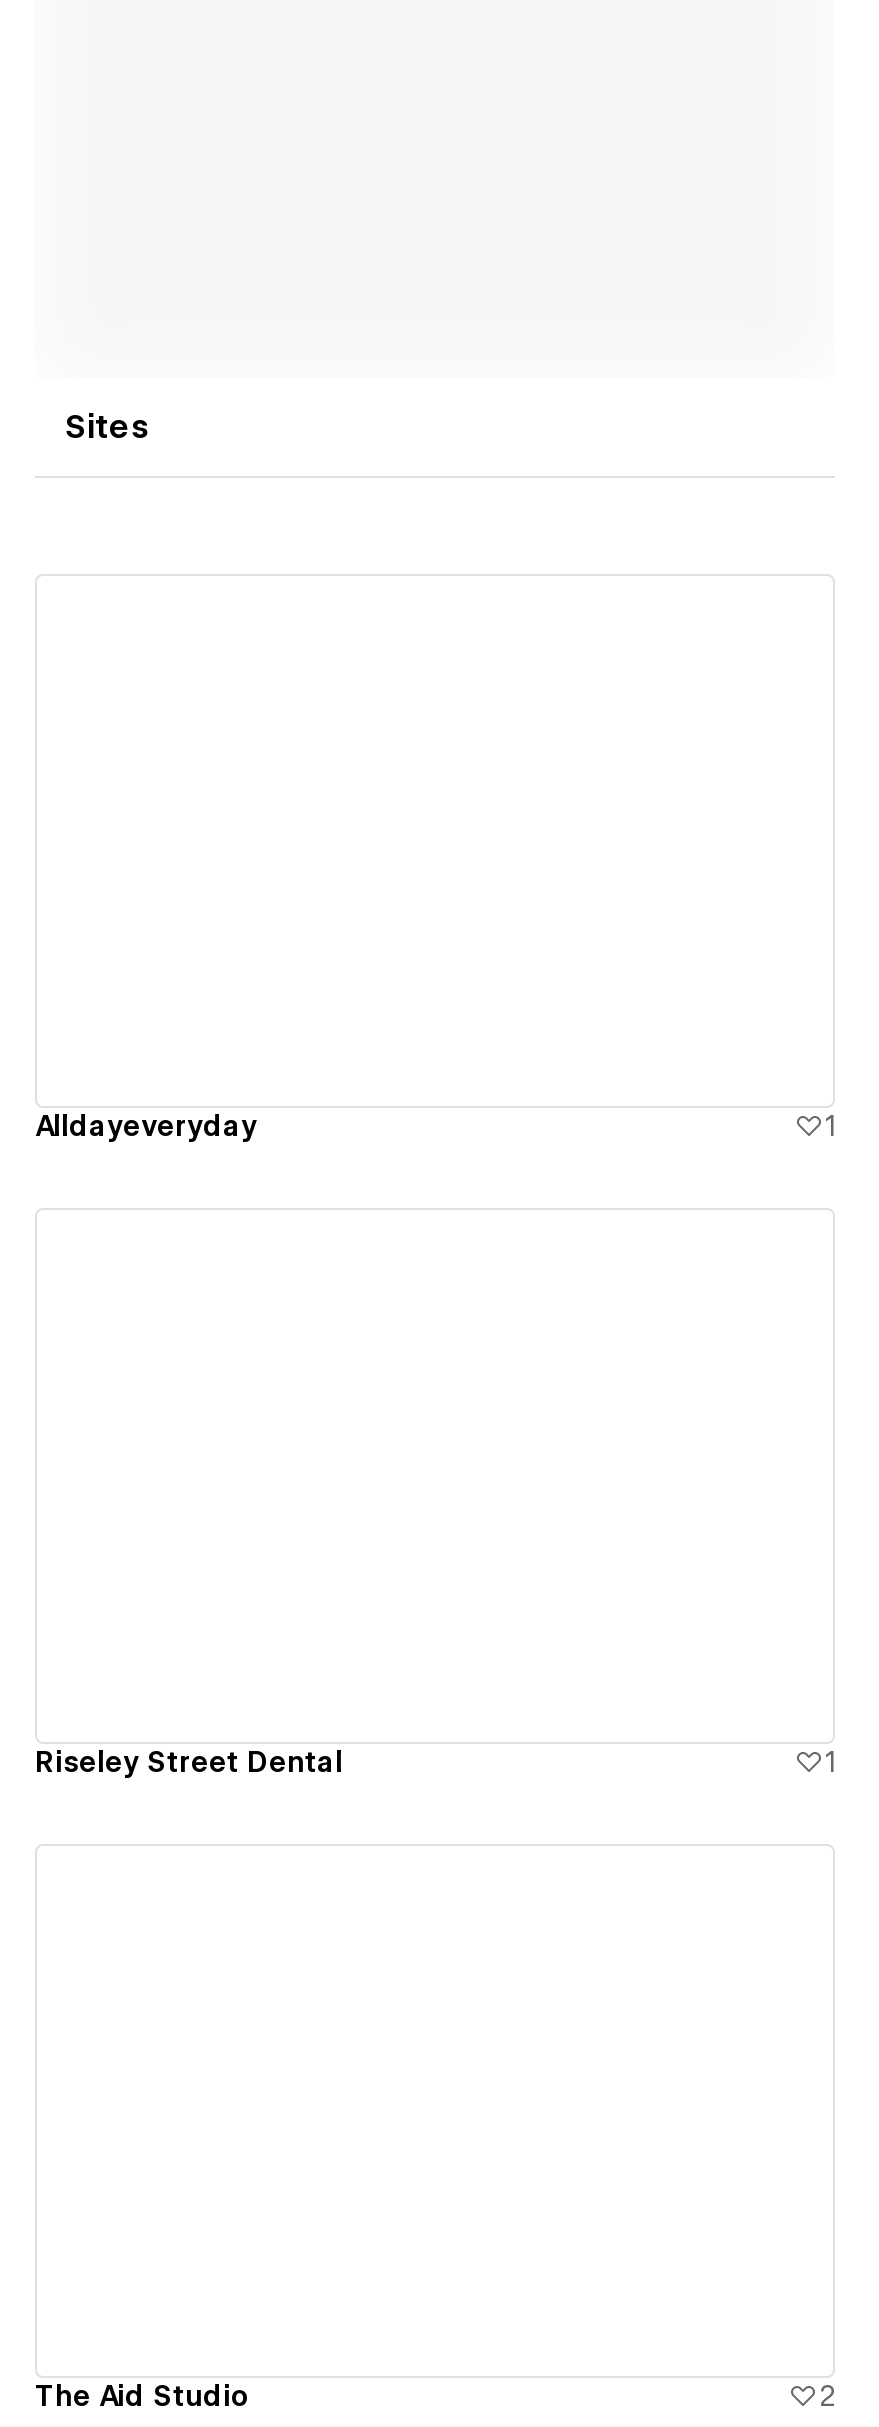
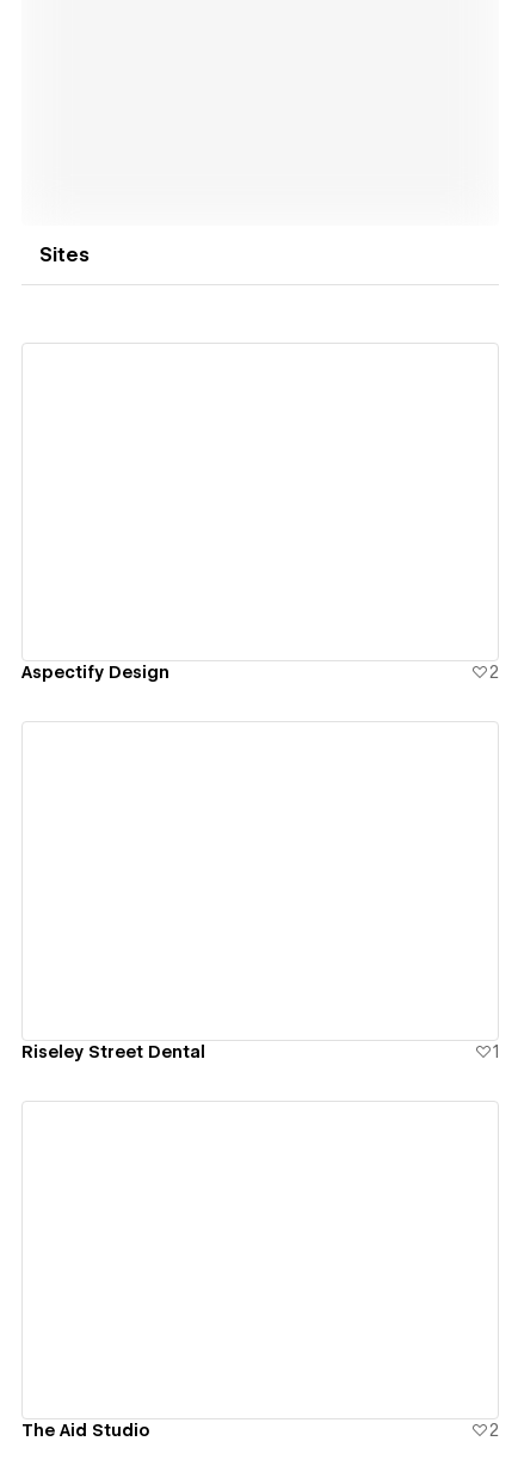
[35,1111,835,1143] Alldayeveryday | 1 -> [21,663,499,682] Aspectify Design | 2

